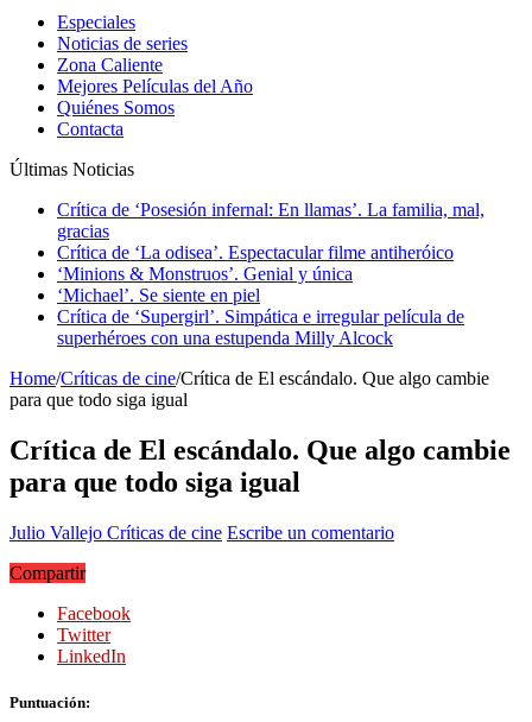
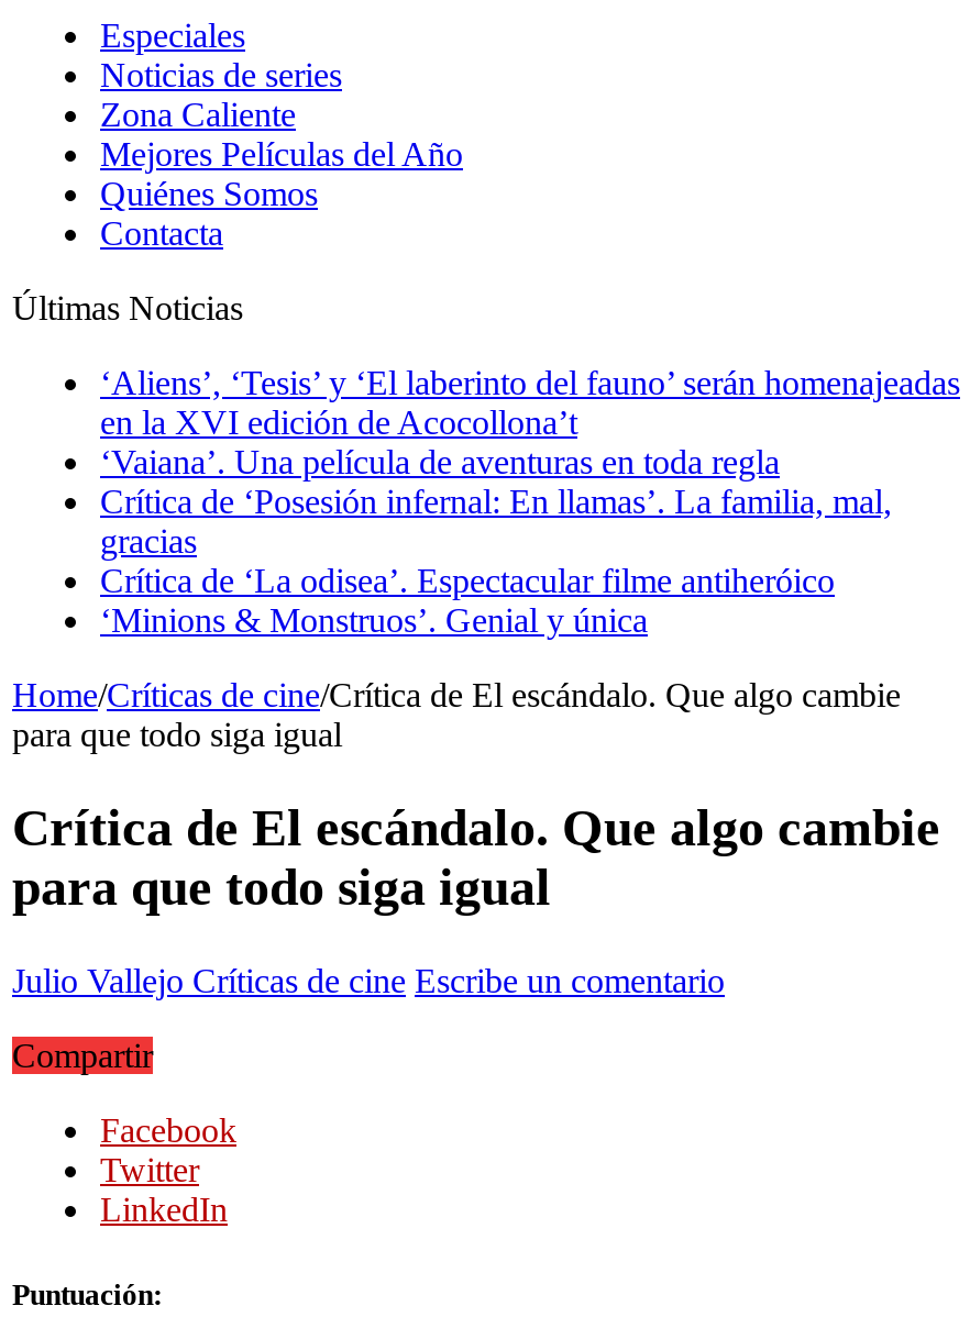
none -> [100,363,960,480] ‘Aliens’, ‘Tesis’ y ‘El laberinto del fauno’ serán homenajeadas | en la XVI edición de Acocollona’t | ‘Vaiana’. Una película de aventuras en toda regla
moved [57,199,484,283] -> [100,482,892,638]: Crítica de ‘Posesión infernal: En llamas’. La familia, mal, | gracias | Crítica de ‘La odisea’. Espectacular filme antiheróico | ‘Minions & Monstruos’. Genial y única
[57,285,464,348] ‘Michael’. Se siente en piel | Crítica de ‘Supergirl’. Simpática e irregular película de | superhéroes con una estupenda Milly Alcock -> none

